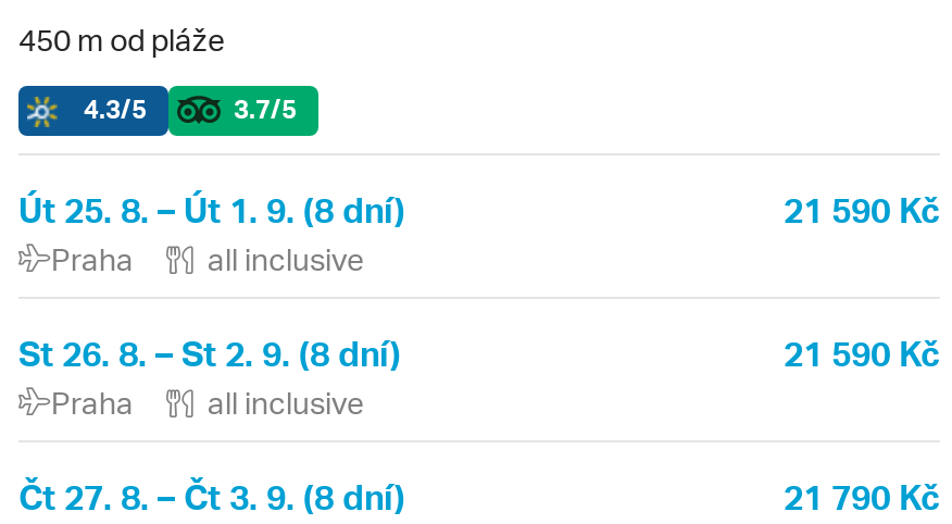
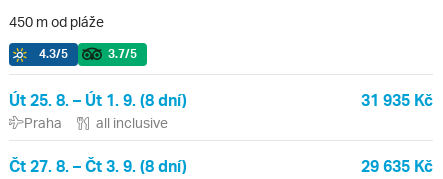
[18,185,940,374] 21 590 Kč | Praha | all inclusive | St 26. 8. – St 2. 9. (8 dní) | 21 590 Kč -> [361,89,433,110] 31 935 Kč
[784,472,940,518] 21 790 Kč -> [361,155,433,176] 29 635 Kč

